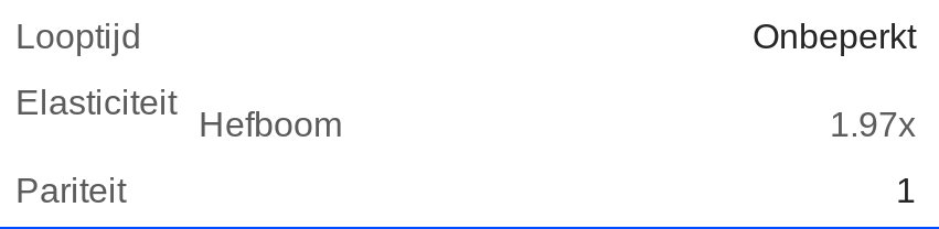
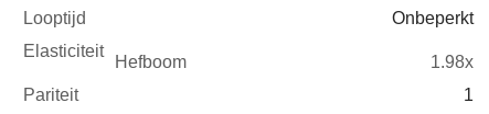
[830,106,916,144] 1.97x -> [430,53,474,71] 1.98x

